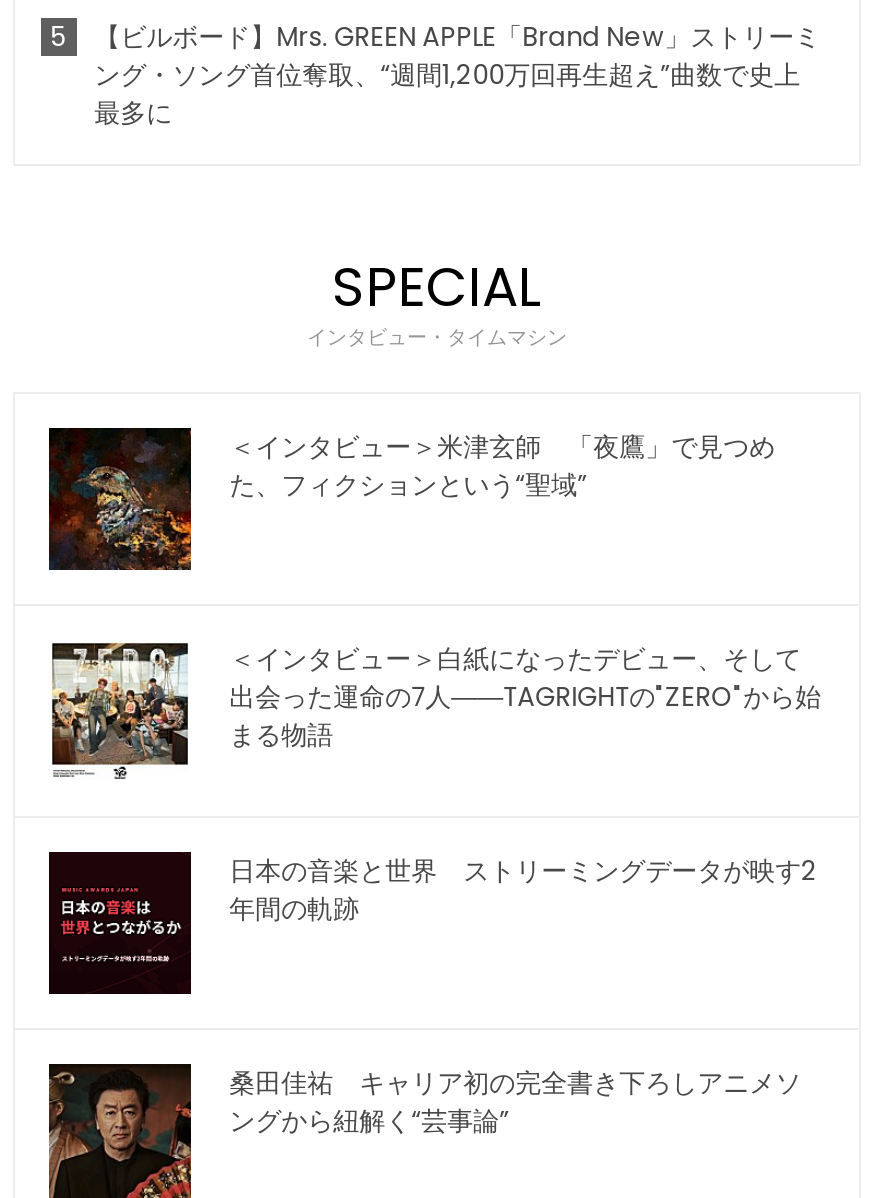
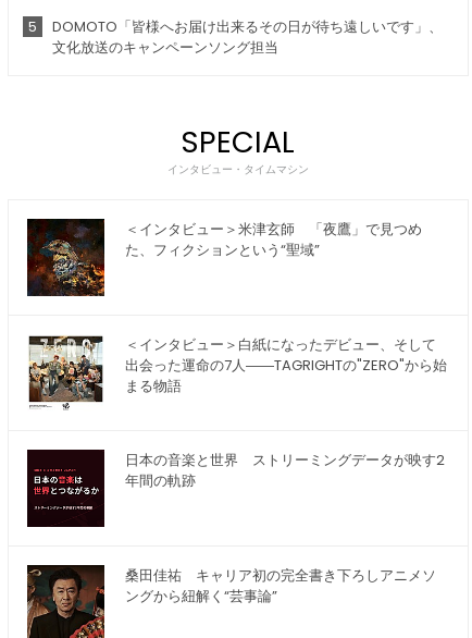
[94,18,820,132] 【ビルボード】Mrs. GREEN APPLE「Brand New」ストリーミ | ング・ソング首位奪取、“週間1,200万回再生超え”曲数で史上 | 最多に -> [52,17,442,58] DOMOTO「皆様へお届け出来るその日が待ち遠しいです」、 | 文化放送のキャンペーンソング担当

